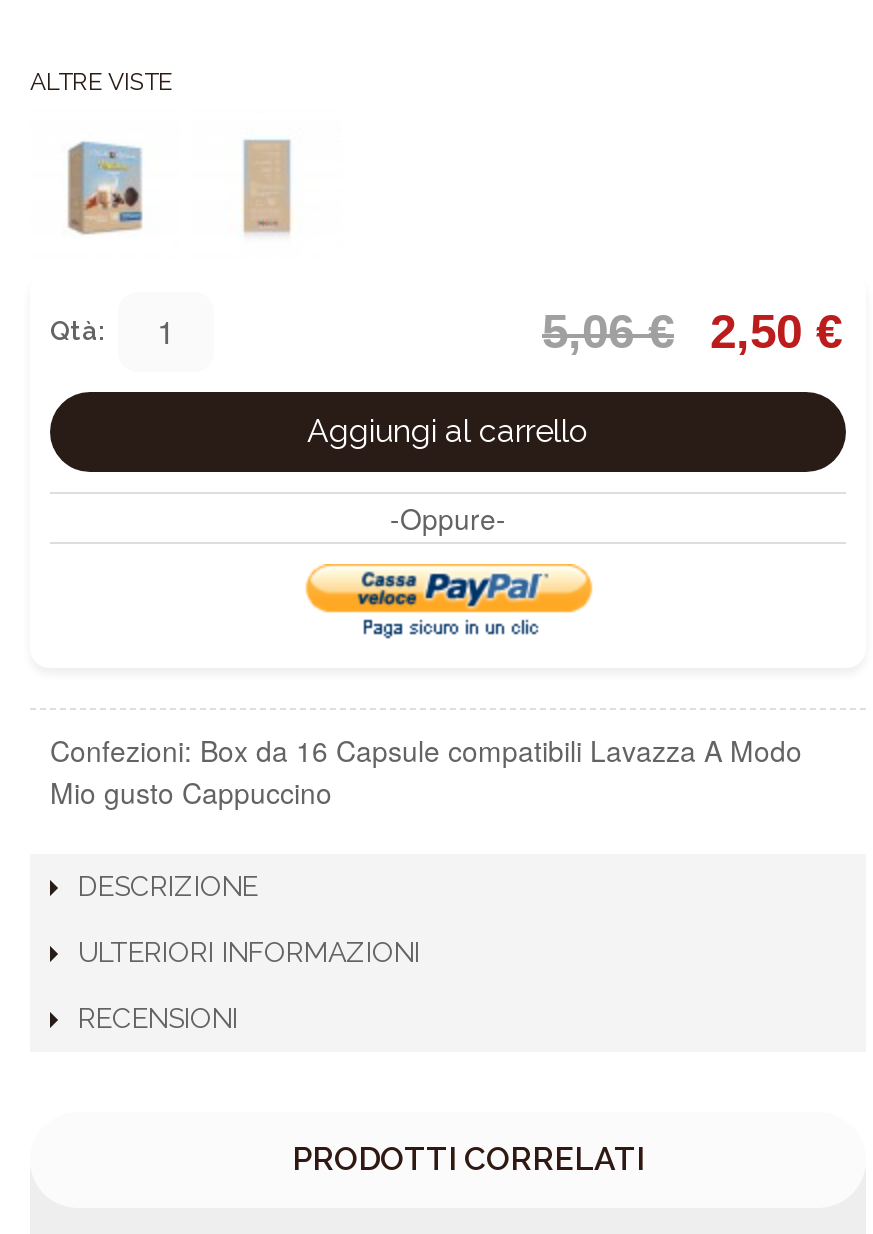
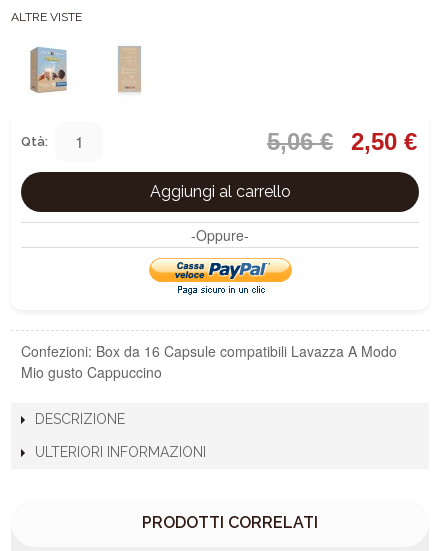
[78,1002,238,1034] RECENSIONI -> none

